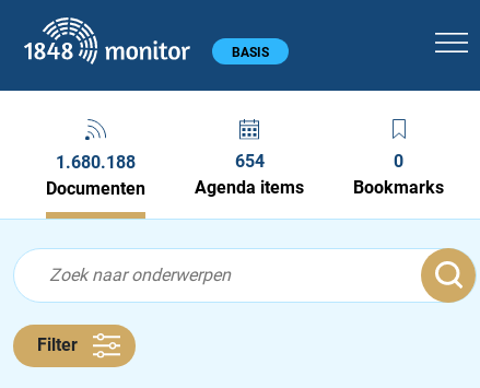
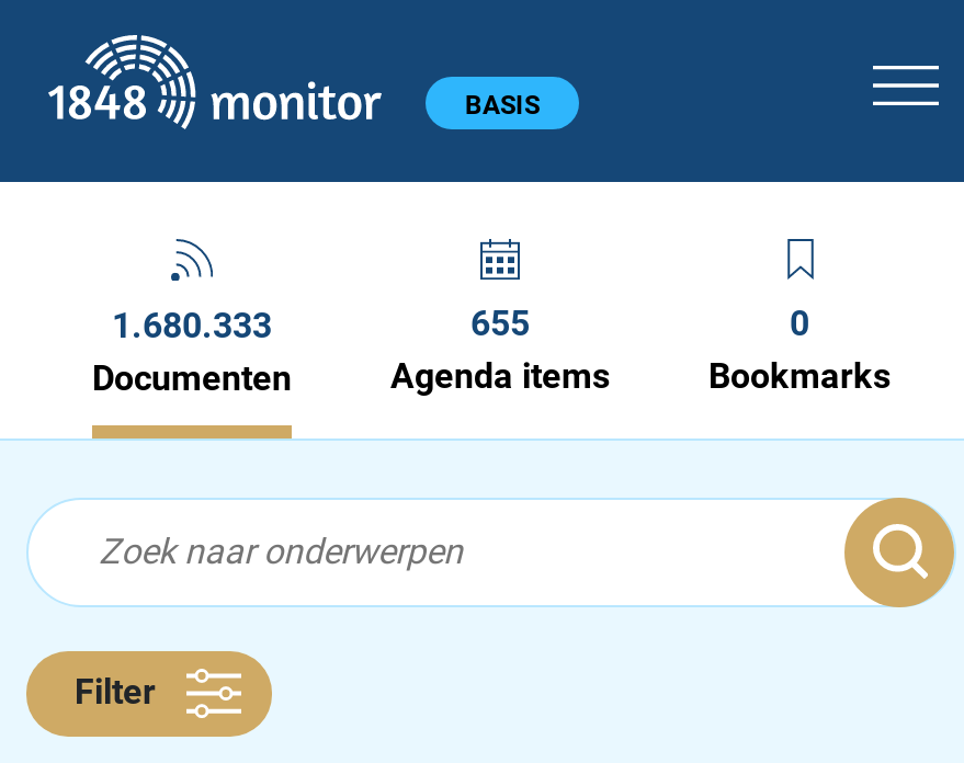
[56,151,136,172] 1.680.188 -> [112,304,272,346] 1.680.333
[235,151,264,172] 654 -> [470,303,530,345] 655

